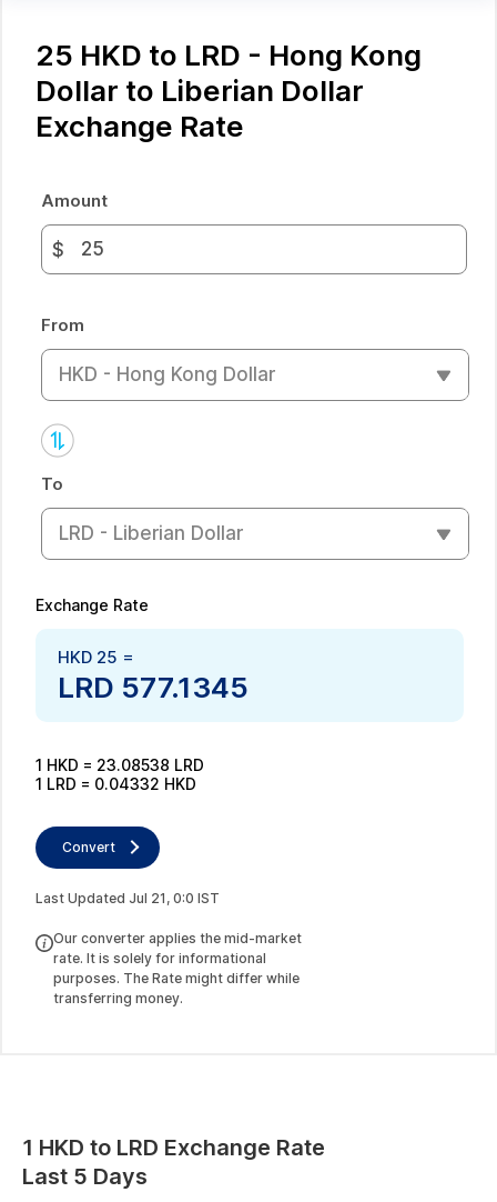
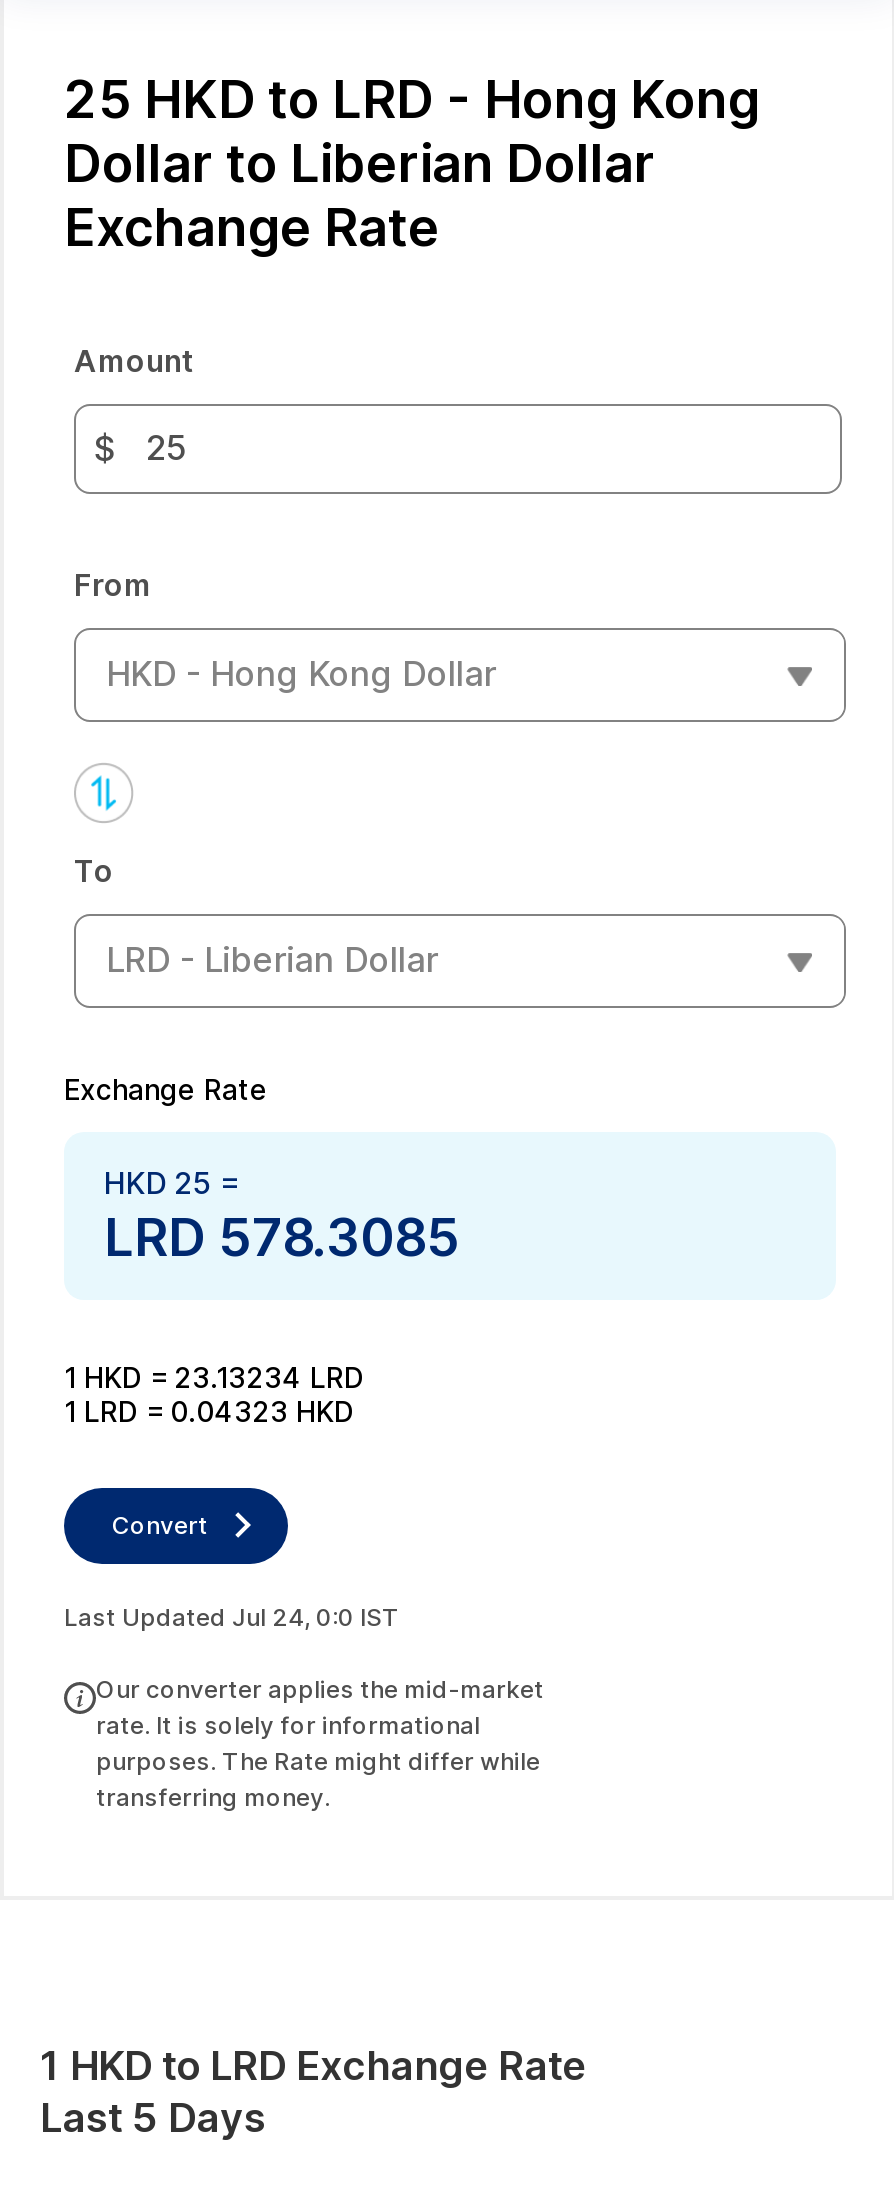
[58,669,248,704] LRD 577.1345 -> [104,1205,460,1267] LRD 578.3085
[35,755,204,774] 1 HKD = 23.08538 LRD -> [64,1359,364,1393] 1 HKD = 23.13234 LRD
[35,774,196,793] 1 LRD = 0.04332 HKD -> [64,1393,354,1427] 1 LRD = 0.04323 HKD
[35,889,220,906] Last Updated Jul 21, 0:0 IST -> [64,1601,400,1631] Last Updated Jul 24, 0:0 IST

